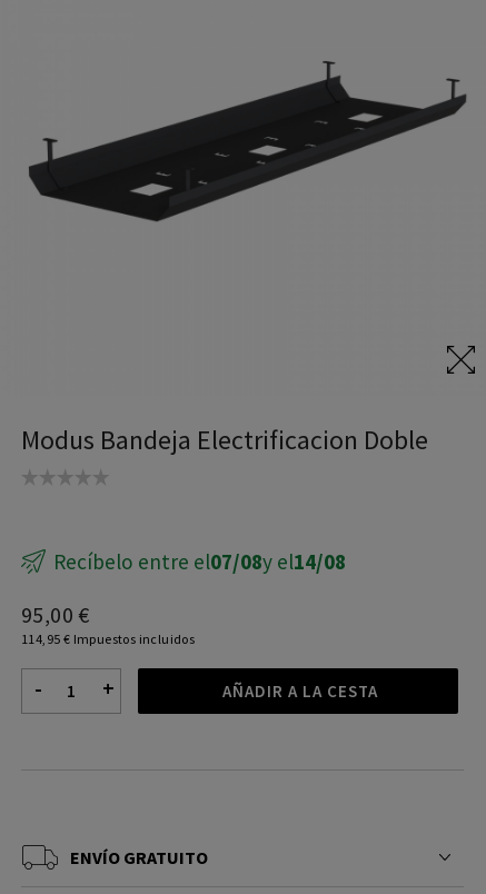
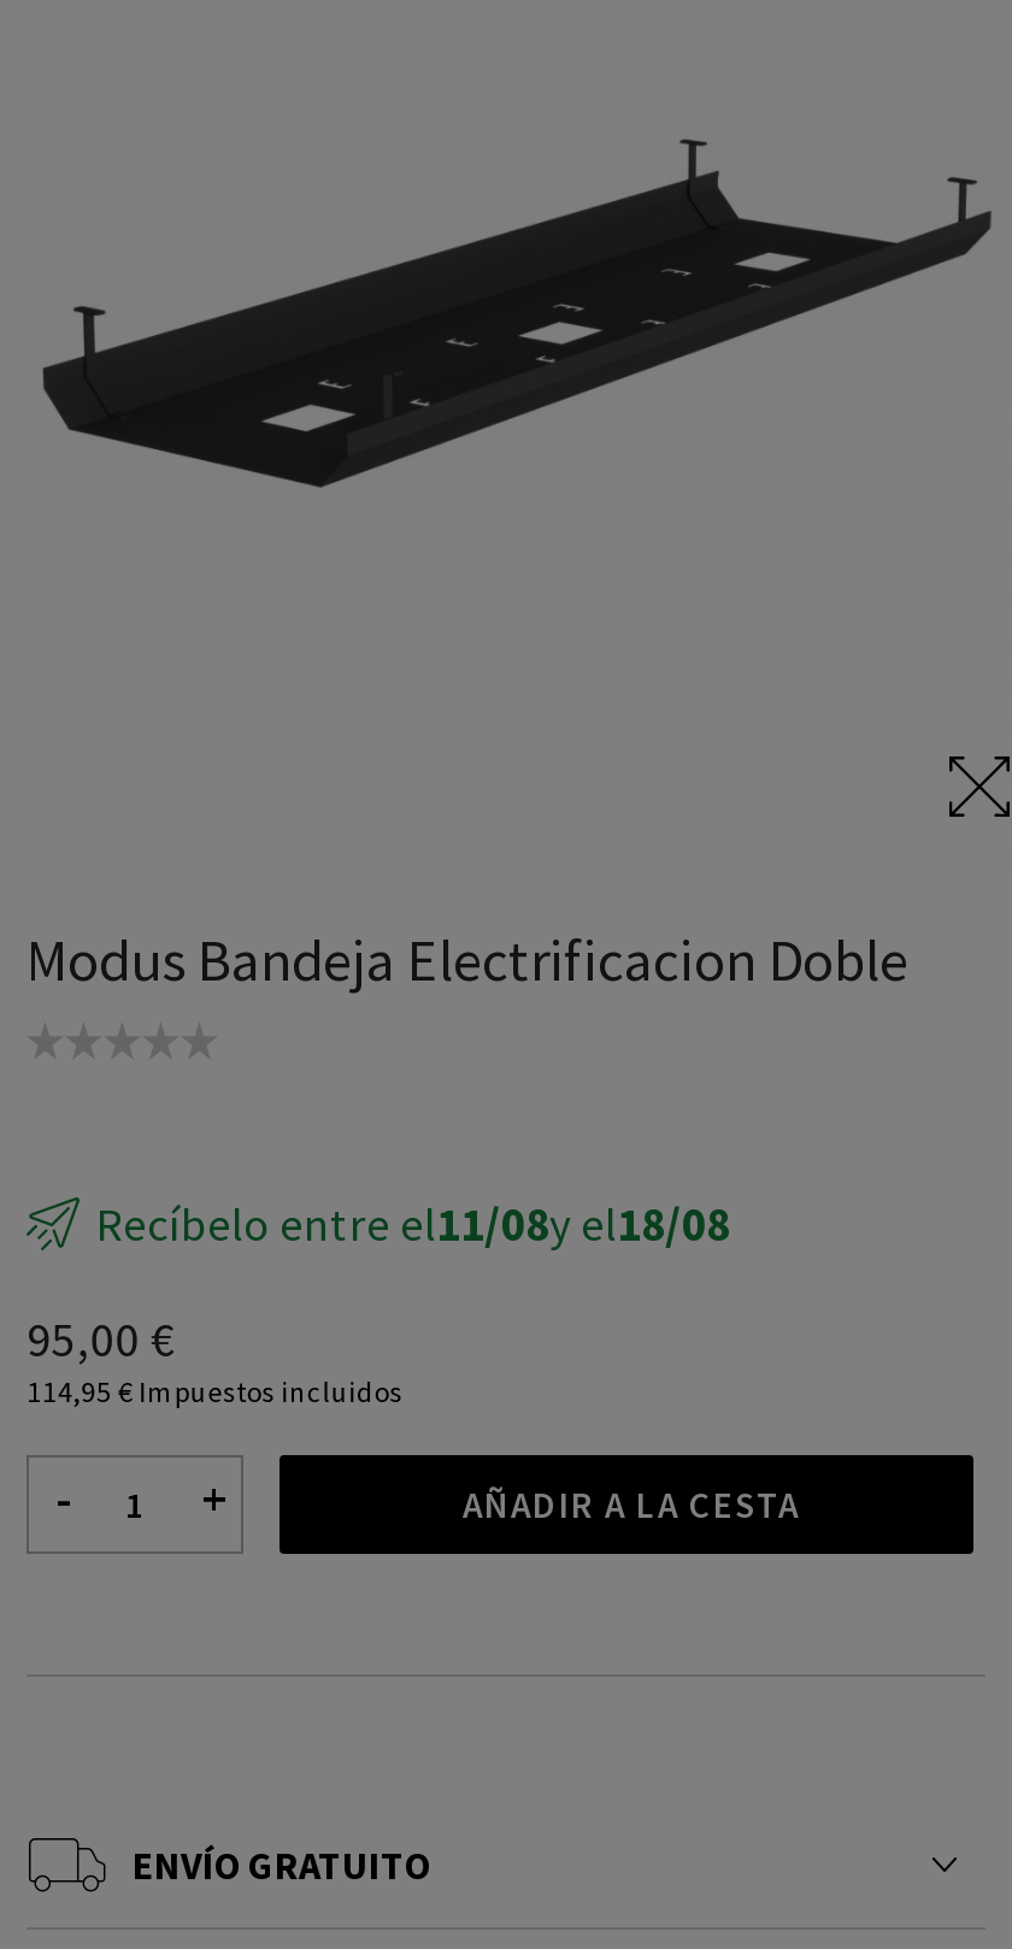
[53,548,346,575] Recíbelo entre el07/08y el14/08 -> [96,1195,730,1253] Recíbelo entre el11/08y el18/08

